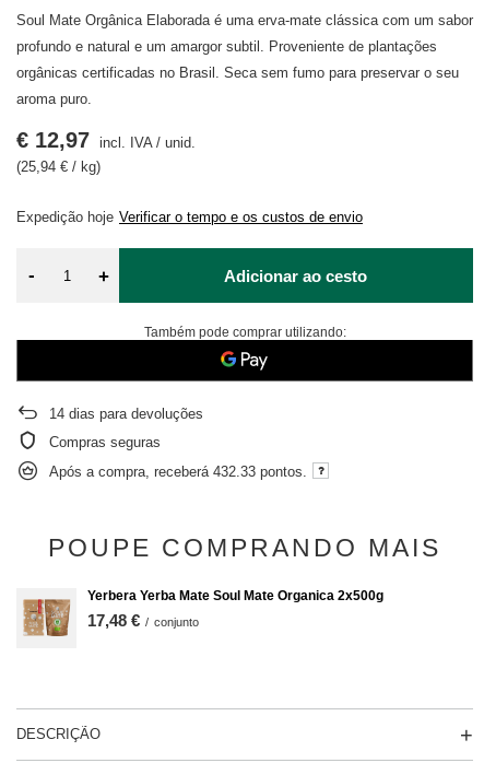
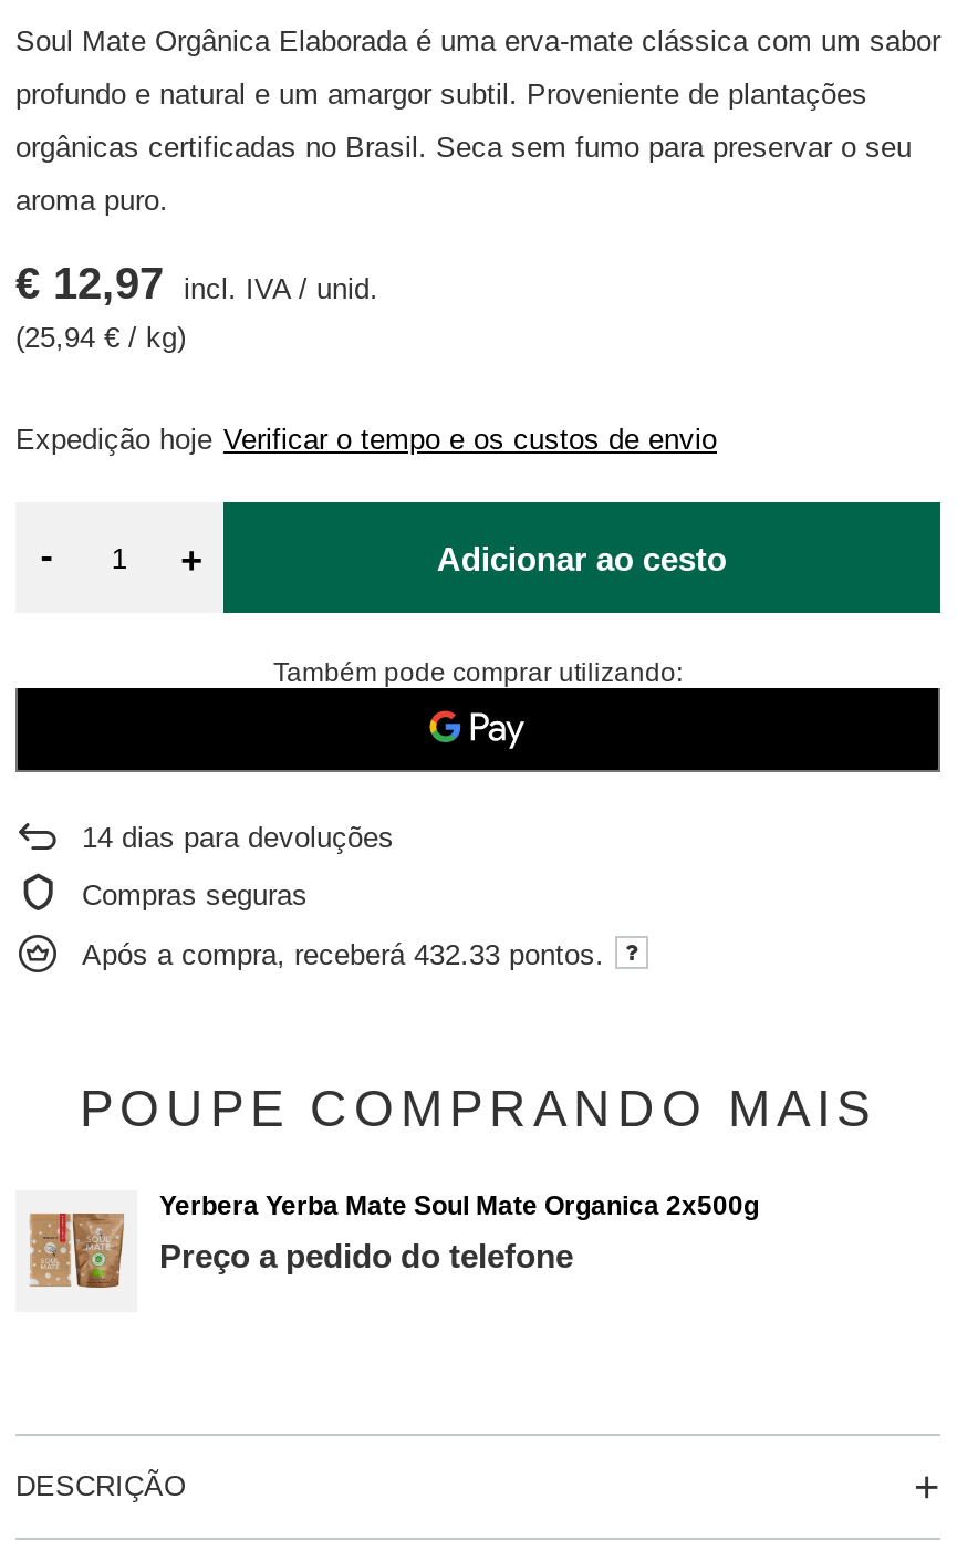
[87,611,199,630] 17,48 € / conjunto -> [159,1237,573,1274] Preço a pedido do telefone

